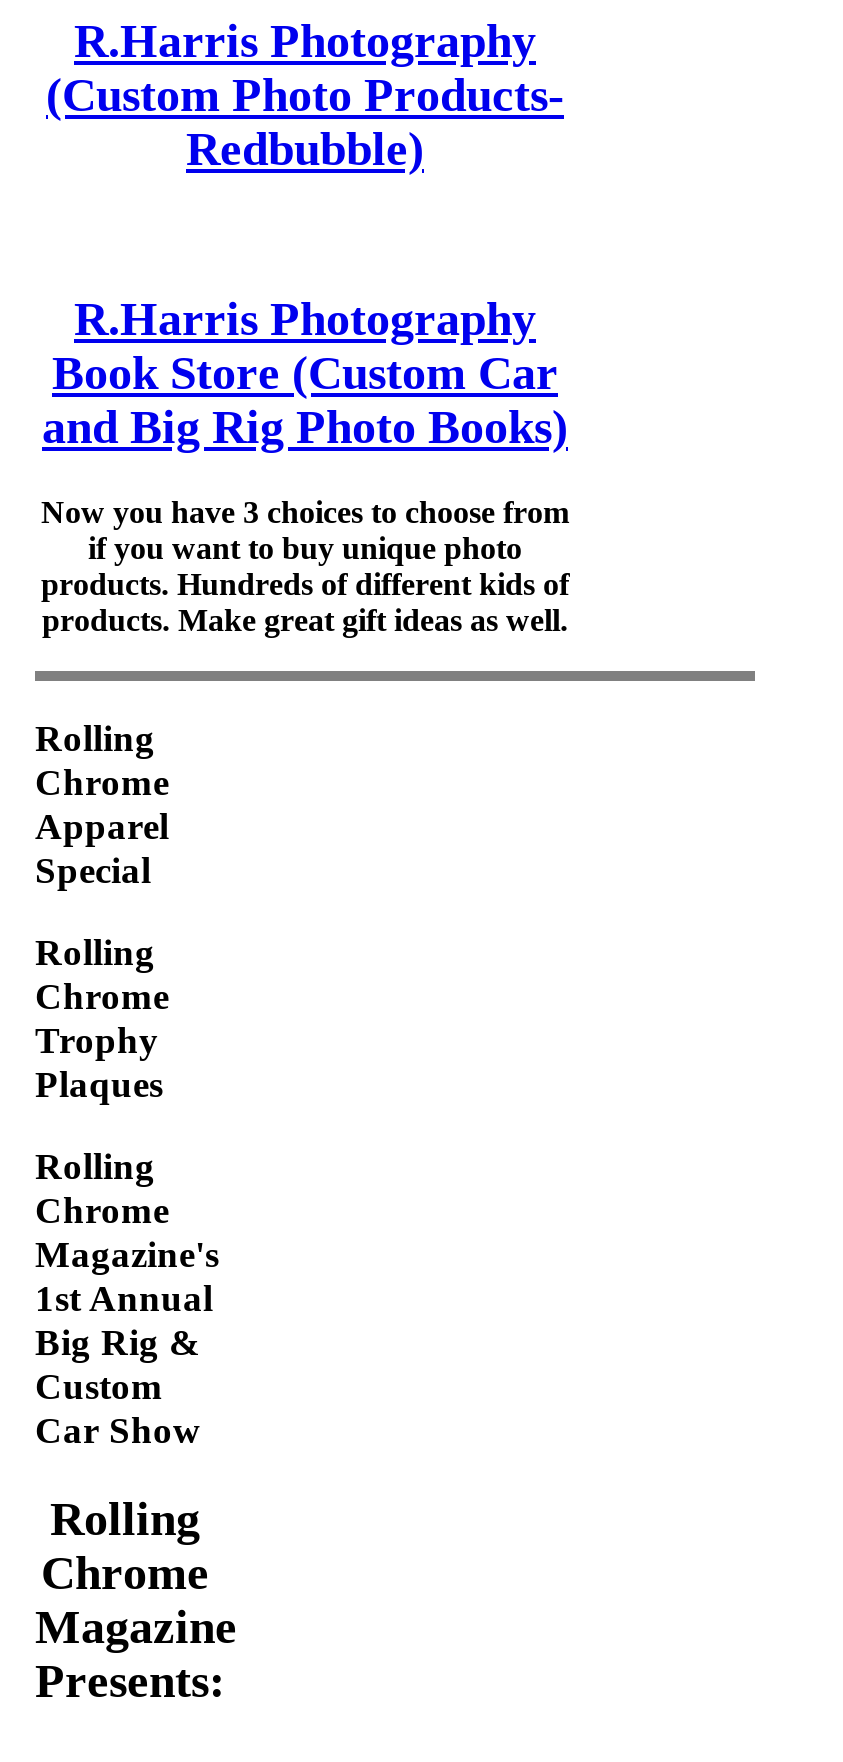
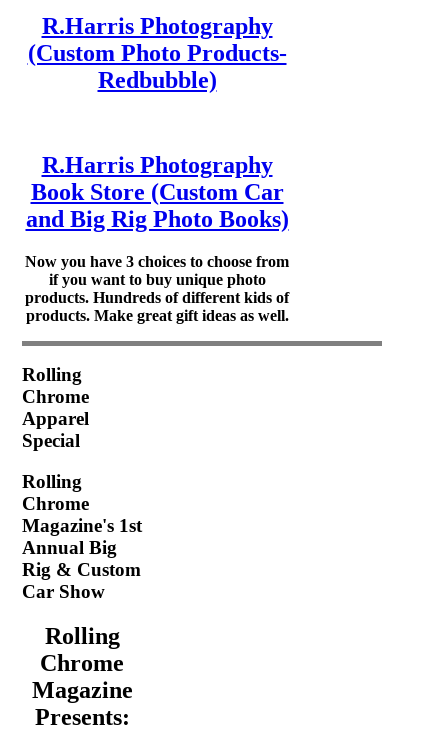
[35,1019,219,1406] Trophy | Plaques | Rolling | Chrome | Magazine's | 1st Annual | Big Rig & | Custom -> [22,515,142,580] Magazine's 1st | Annual Big | Rig & Custom

